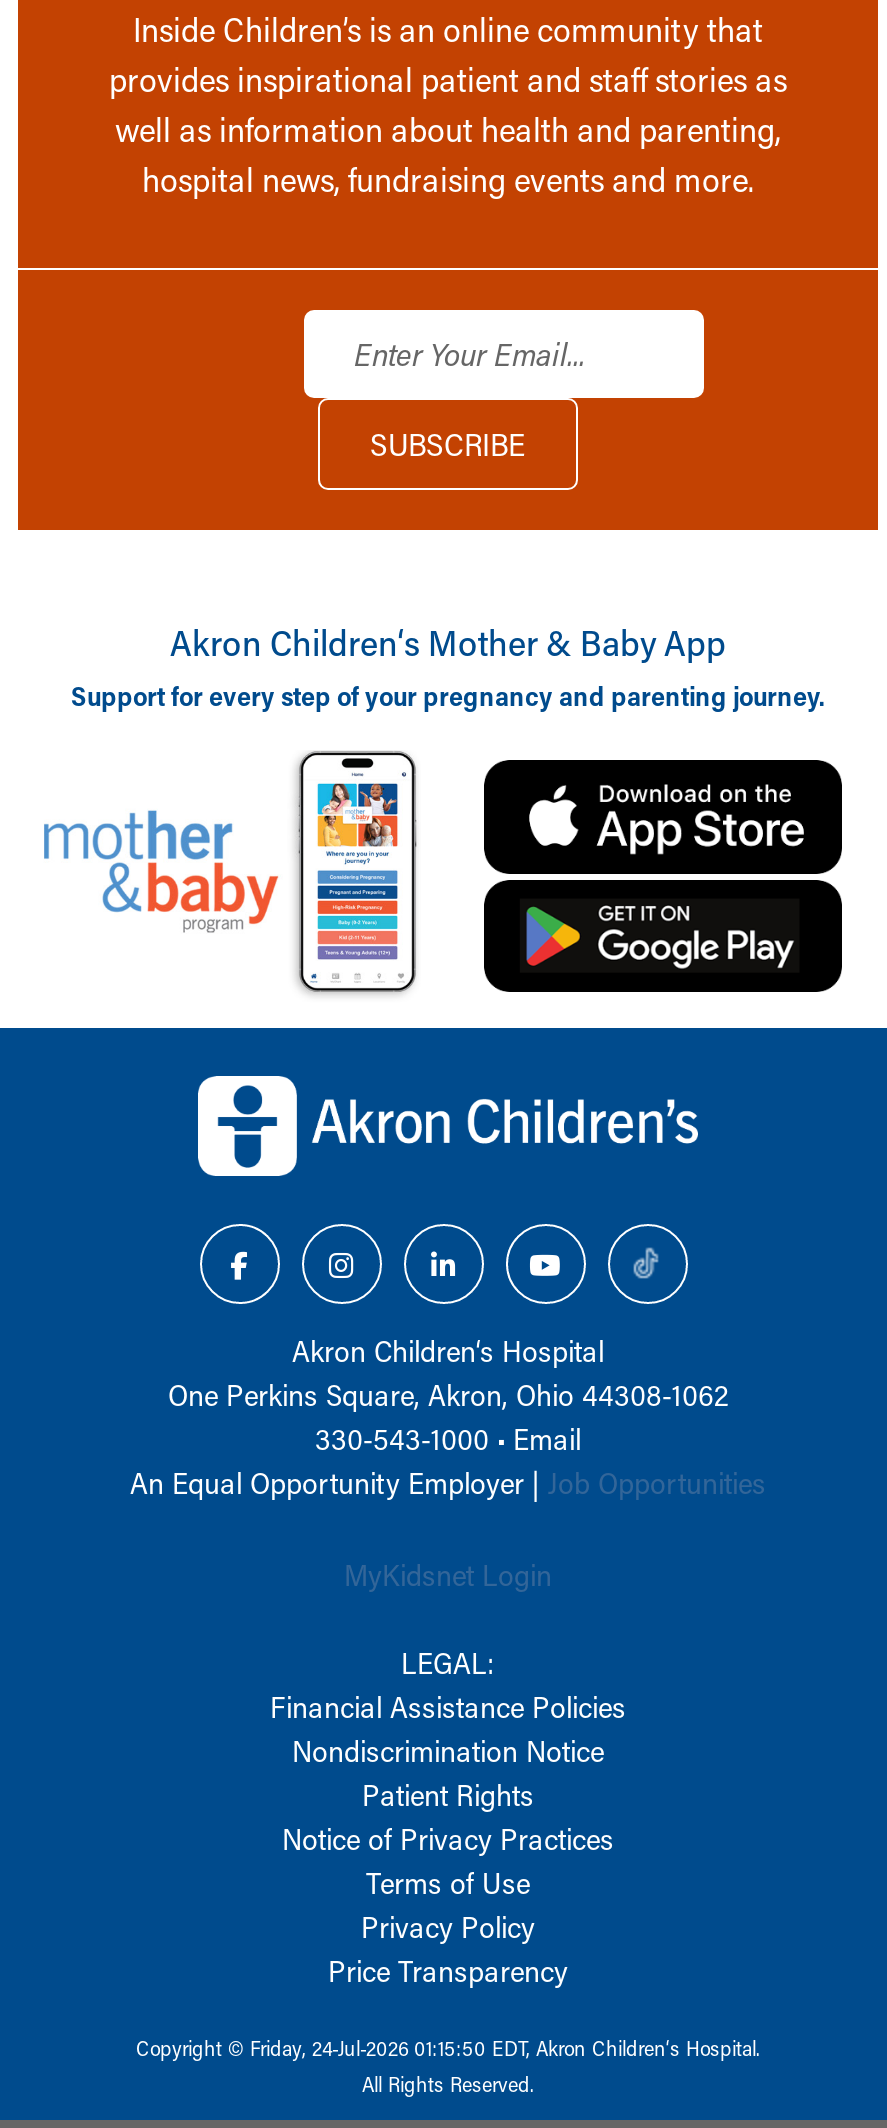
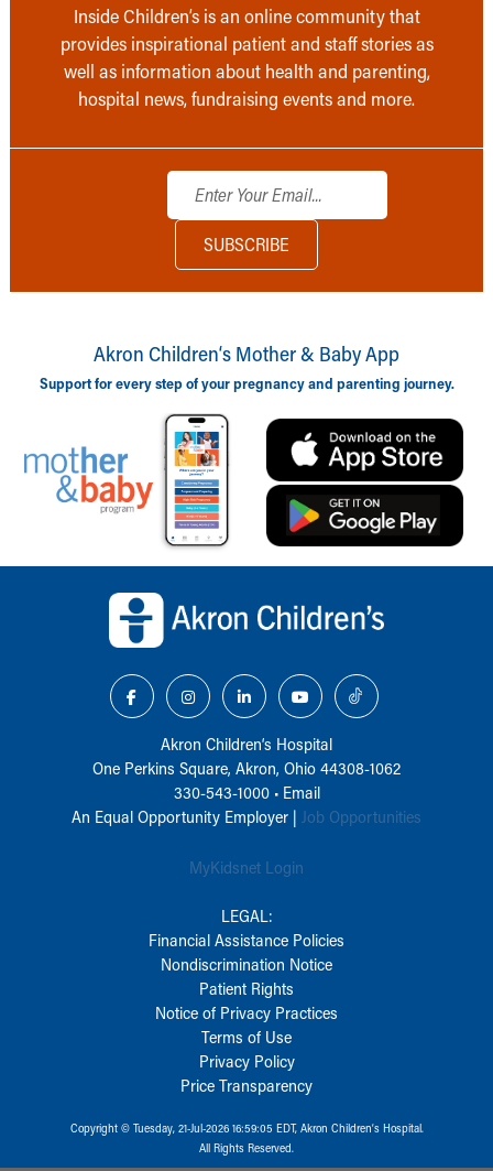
[136,2033,760,2061] Copyright © Friday, 24-Jul-2026 01:15:50 EDT, Akron Children‘s Hospital. -> [70,1120,423,1135] Copyright © Tuesday, 21-Jul-2026 16:59:05 EDT, Akron Children‘s Hospital.

